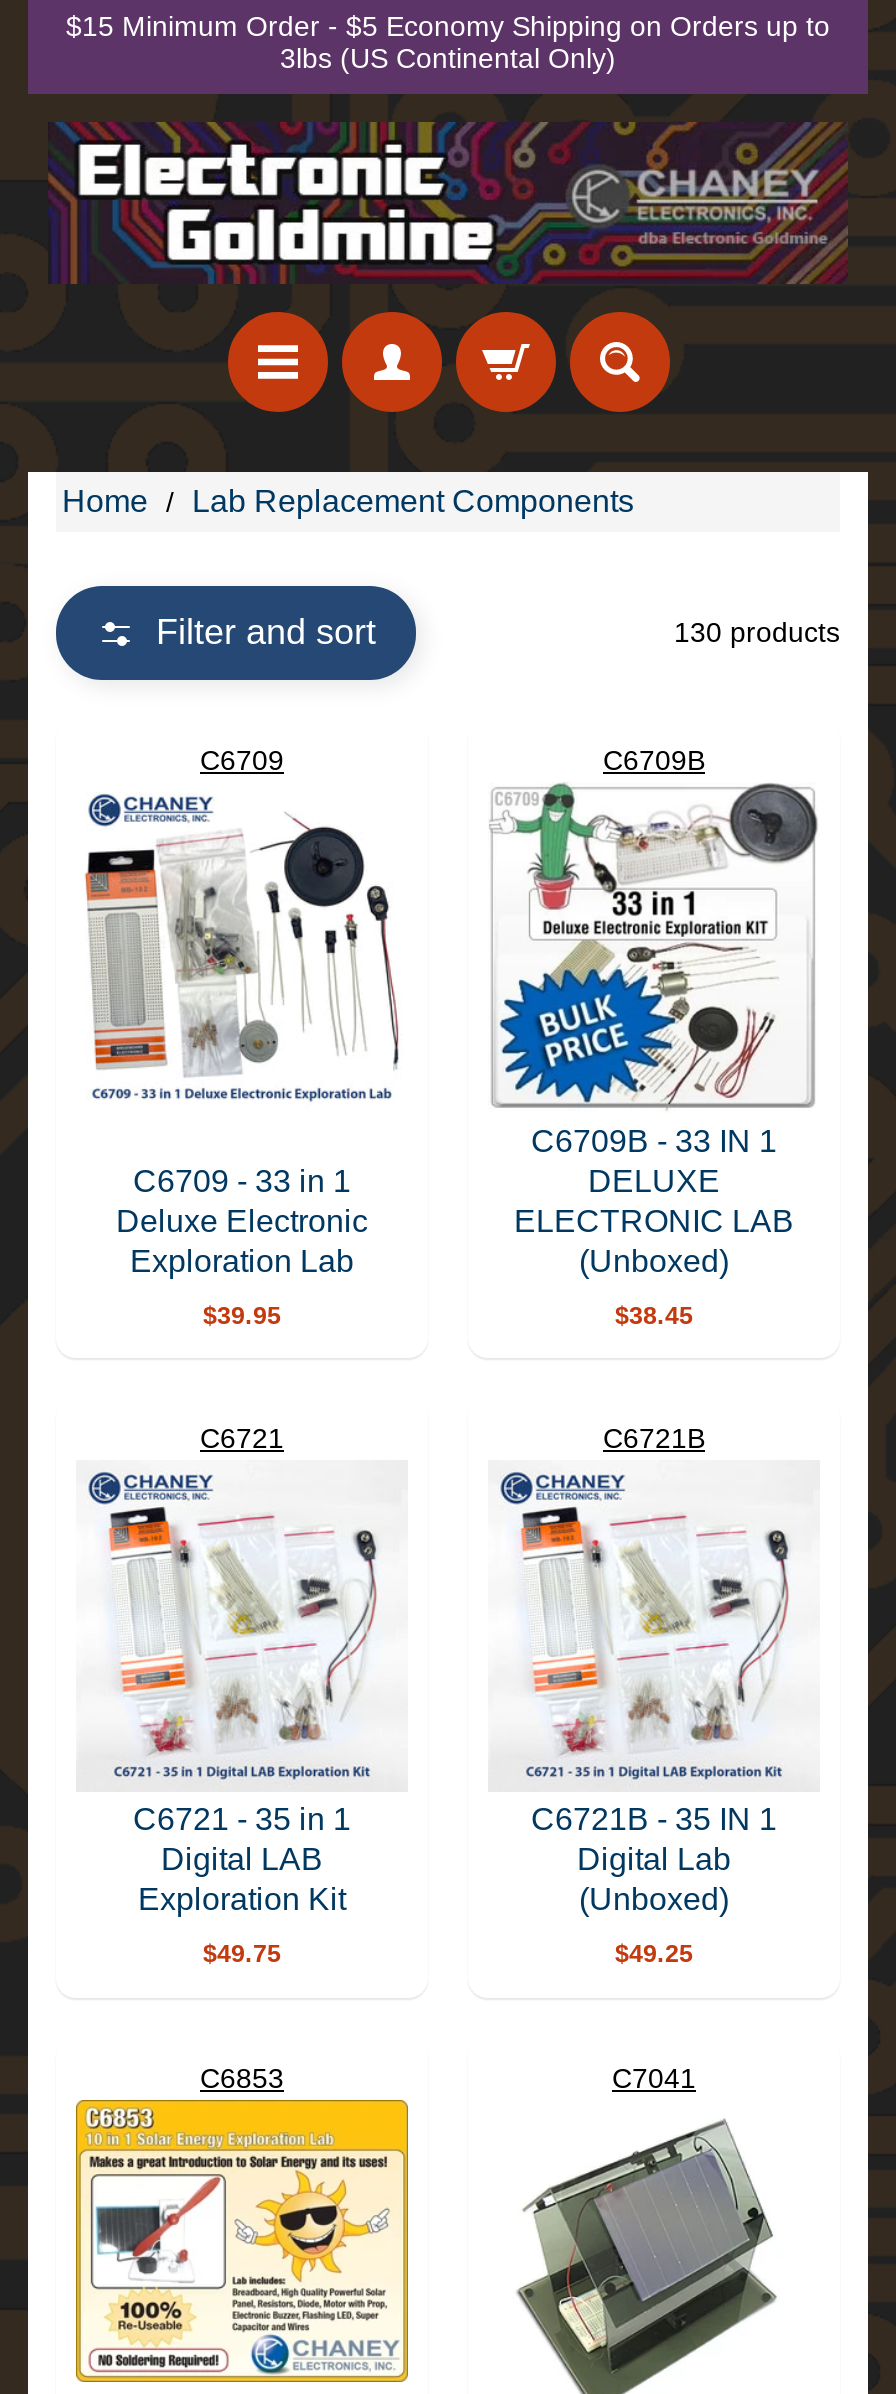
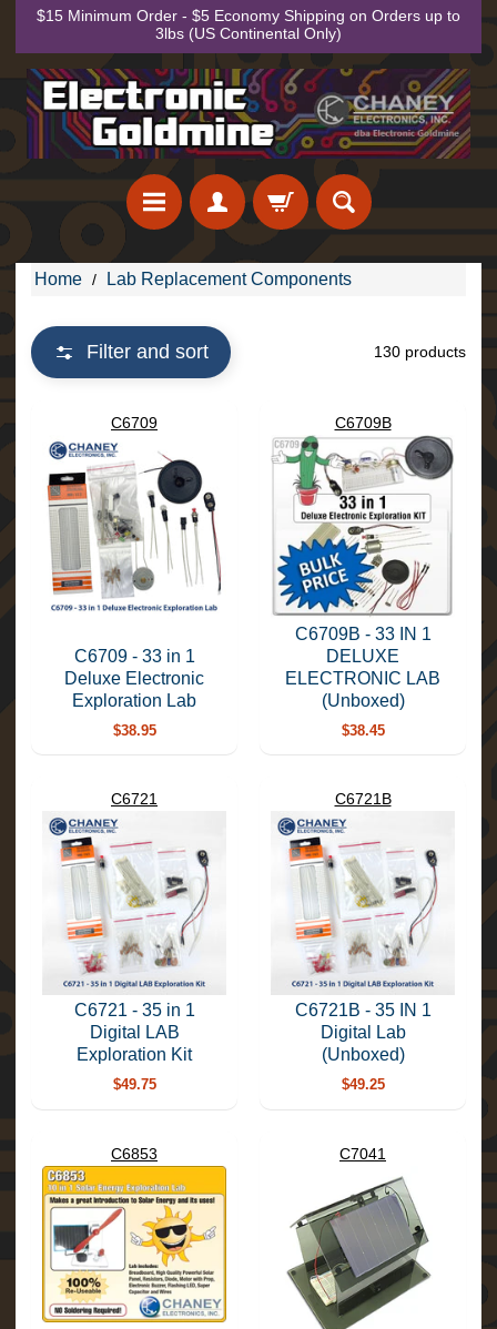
[203,1301,281,1329] $39.95 -> [113,723,156,738] $38.95

